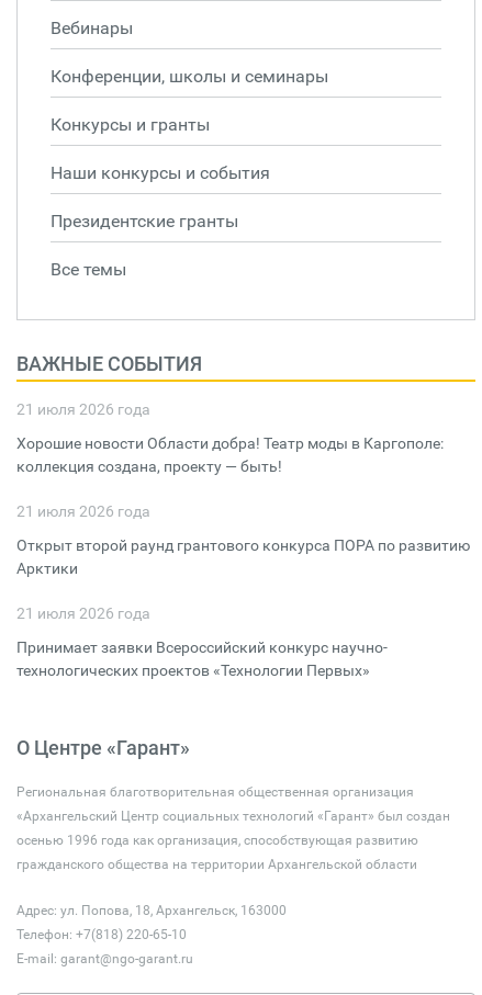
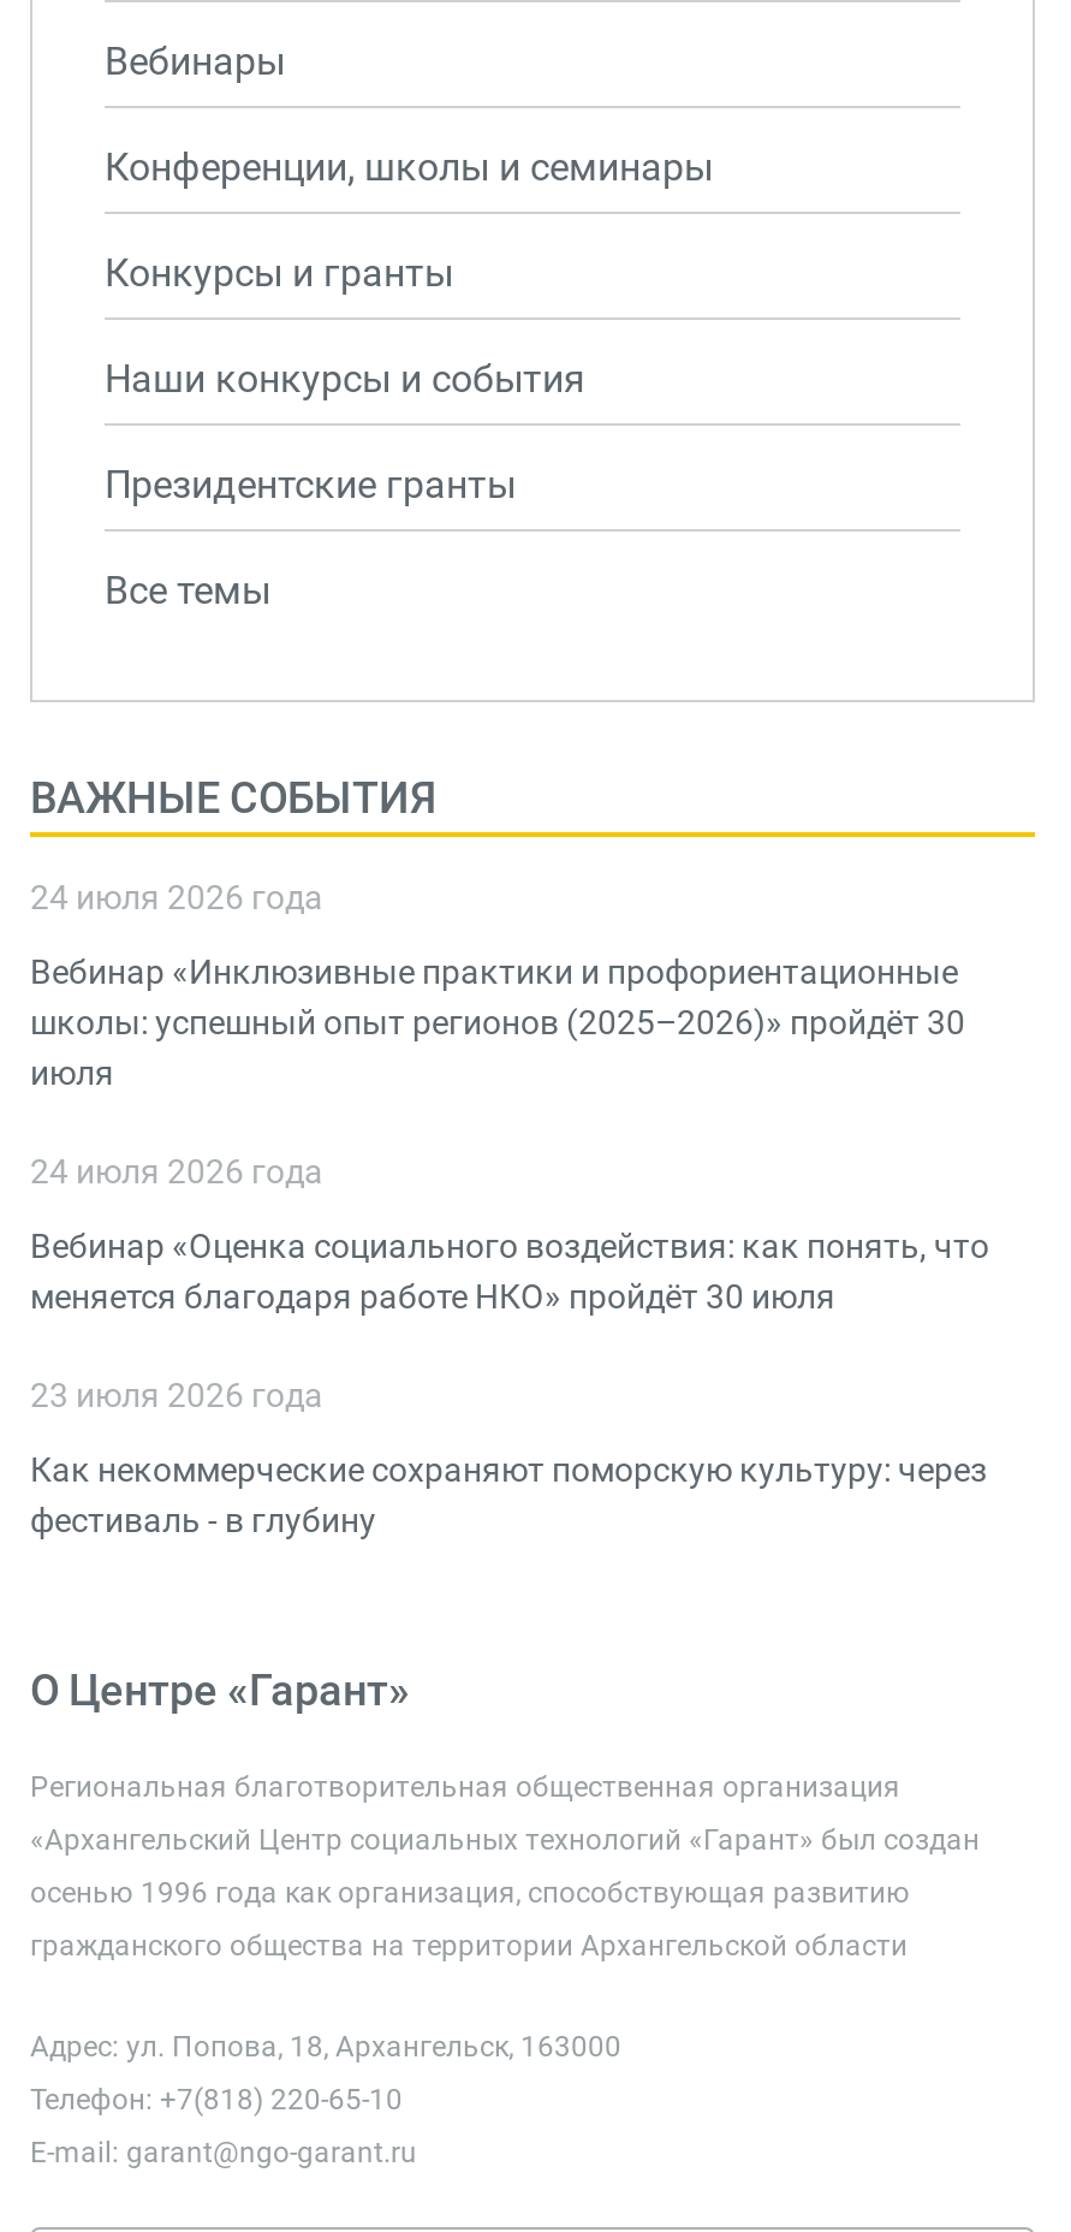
[16,400,150,418] 21 июля 2026 года -> [30,878,323,916] 24 июля 2026 года
[16,434,444,475] Хорошие новости Области добра! Театр моды в Каргополе: | коллекция создана, проекту — быть! -> [30,952,965,1092] Вебинар «Инклюзивные практики и профориентационные | школы: успешный опыт регионов (2025–2026)» пройдёт 30 | июля
[16,502,150,520] 21 июля 2026 года -> [30,1152,323,1191] 24 июля 2026 года
[16,536,470,577] Открыт второй раунд грантового конкурса ПОРА по развитию | Арктики -> [30,1227,989,1316] Вебинар «Оценка социального воздействия: как понять, что | меняется благодаря работе НКО» пройдёт 30 июля
[16,604,150,622] 21 июля 2026 года -> [30,1376,323,1414] 23 июля 2026 года
[16,638,388,679] Принимает заявки Всероссийский конкурс научно- | технологических проектов «Технологии Первых» -> [30,1450,987,1539] Как некоммерческие сохраняют поморскую культуру: через | фестиваль - в глубину

